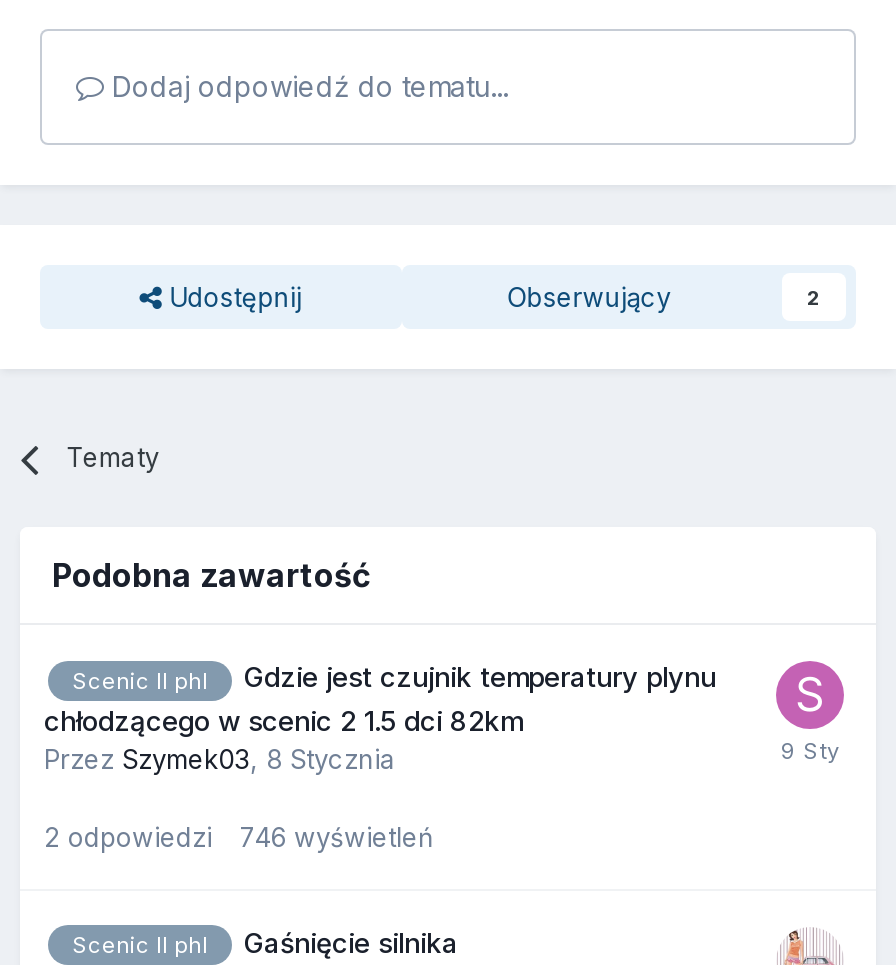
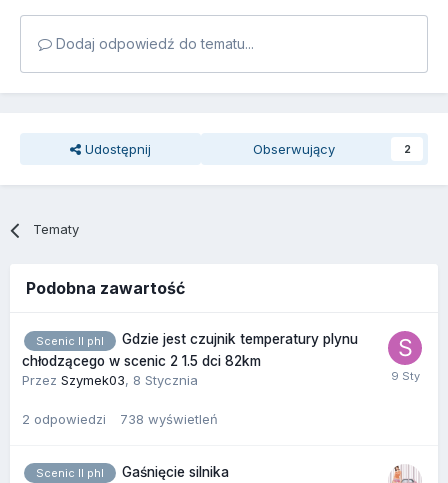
[44,820,434,852] 2 odpowiedzi 746 wyświetleń -> [22,411,218,427] 2 odpowiedzi 738 wyświetleń

